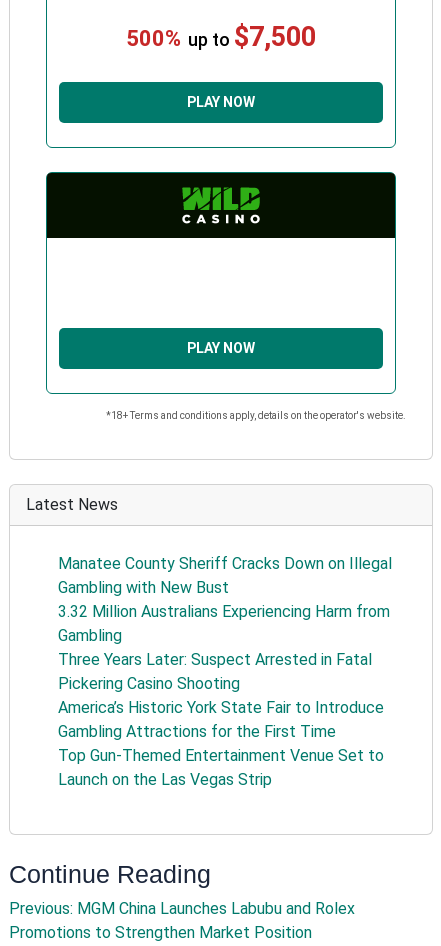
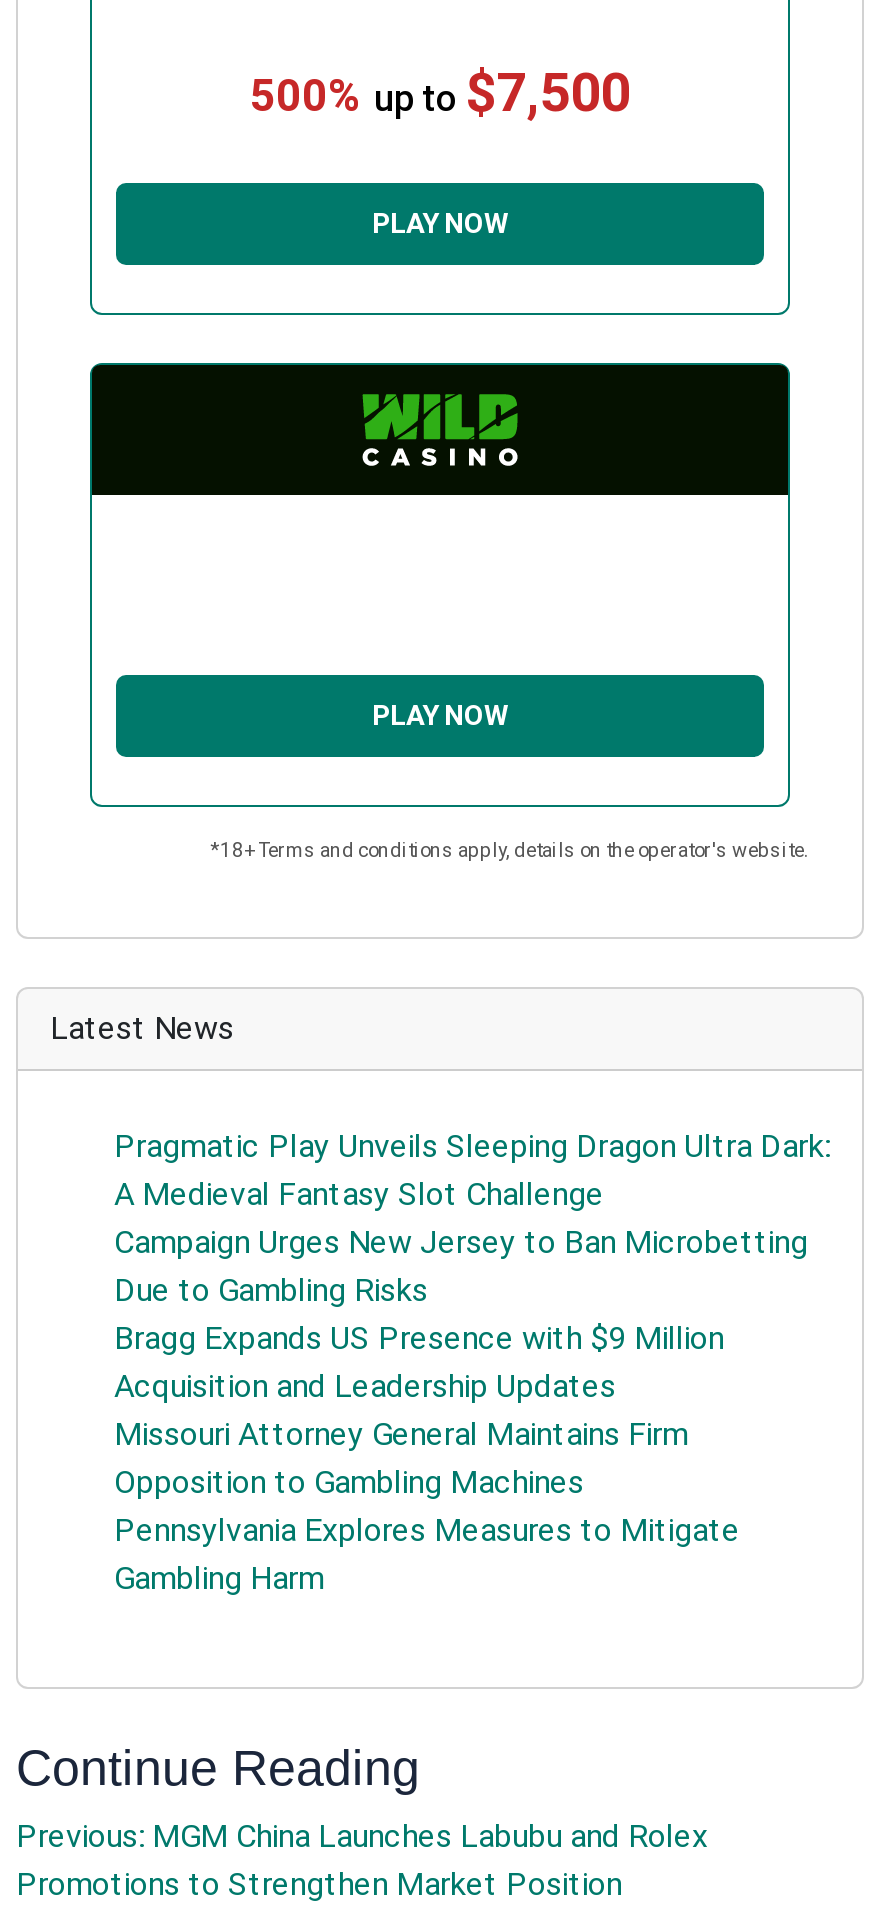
[58,554,392,789] Manatee County Sheriff Cracks Down on Illegal | Gambling with New Bust | 3.32 Million Australians Experiencing Harm from | Gambling | Three Years Later: Suspect Arrested in Fatal | Pickering Casino Shooting | America’s Historic York State Fair to Introduce | Gambling Attractions for the First Time | Top Gun-Themed Entertainment Venue Set to | Launch on the Las Vegas Strip -> [114,1127,830,1597] Pragmatic Play Unveils Sleeping Dragon Ultra Dark: | A Medieval Fantasy Slot Challenge | Campaign Urges New Jersey to Ban Microbetting | Due to Gambling Risks | Bragg Expands US Presence with $9 Million | Acquisition and Leadership Updates | Missouri Attorney General Maintains Firm | Opposition to Gambling Machines | Pennsylvania Explores Measures to Mitigate | Gambling Harm

